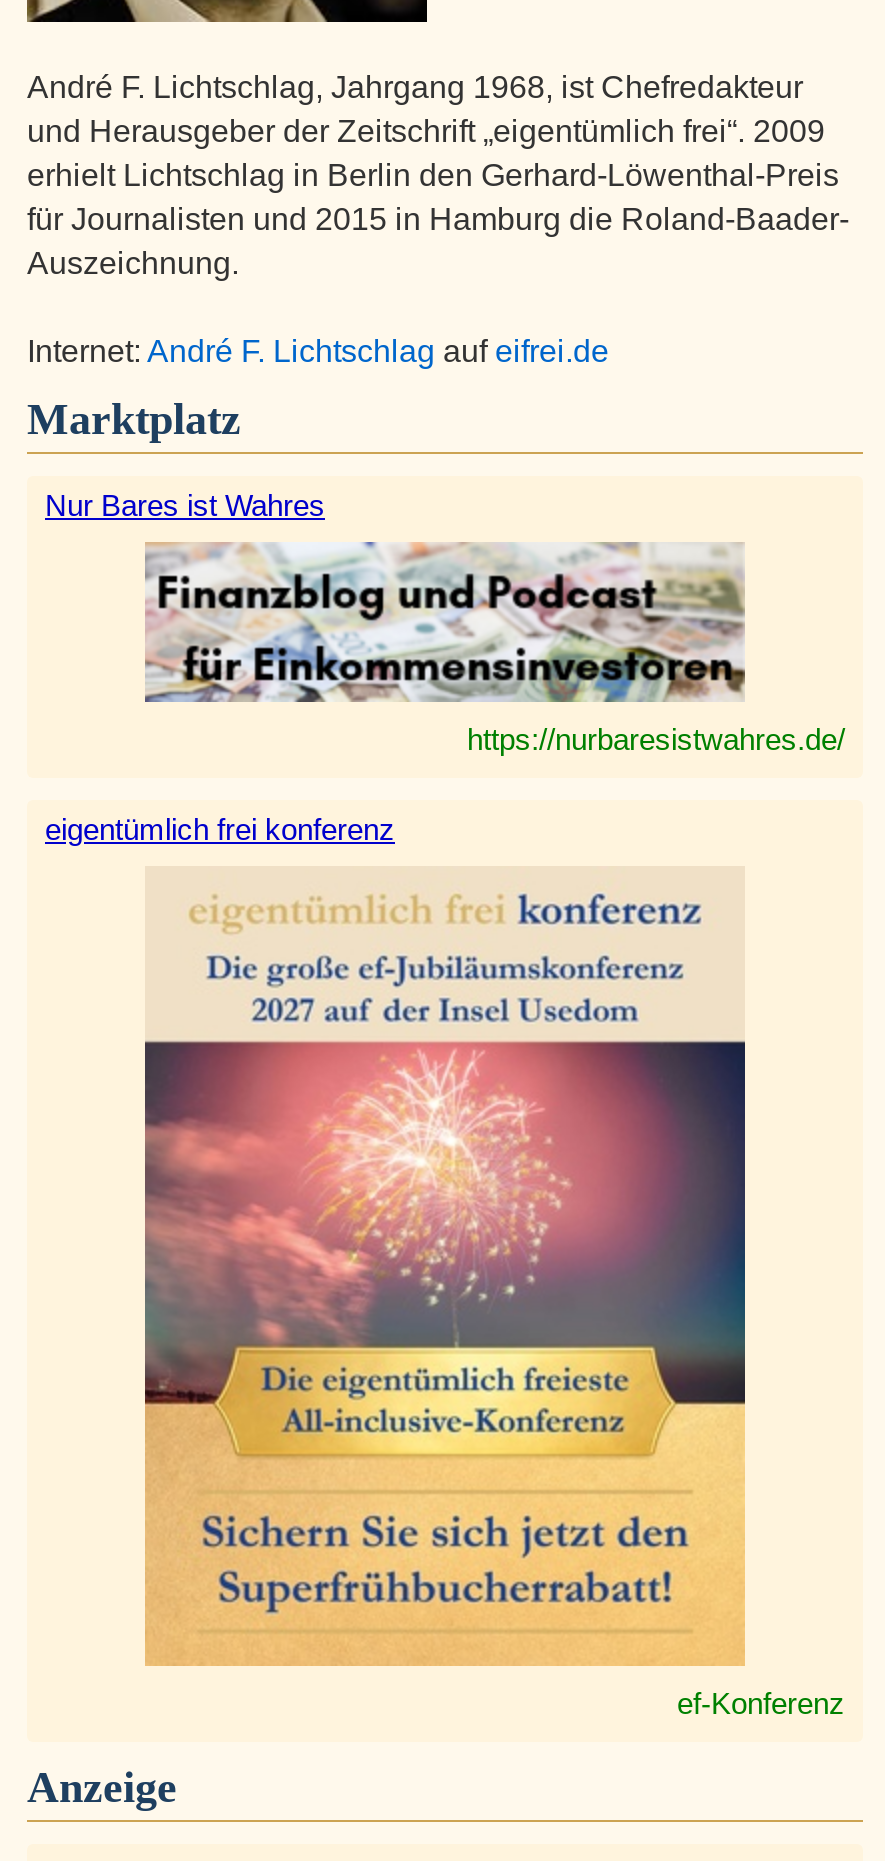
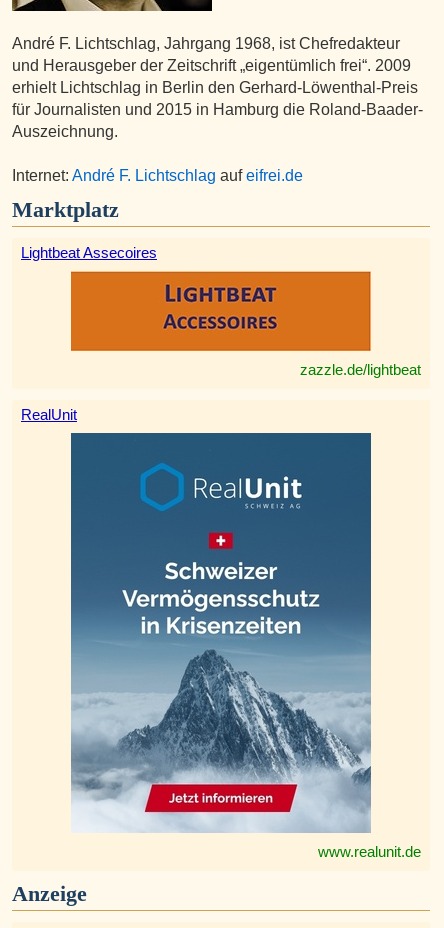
[45,488,325,522] Nur Bares ist Wahres -> [21,244,157,261] Lightbeat Assecoires
[143,540,845,756] [image] | https://nurbaresistwahres.de/ -> [70,270,421,378] [image] | zazzle.de/lightbeat
[45,812,395,846] eigentümlich frei konferenz -> [21,406,77,423] RealUnit
[143,866,845,1720] [image] | ef-Konferenz -> [70,432,421,860] [image] | www.realunit.de

